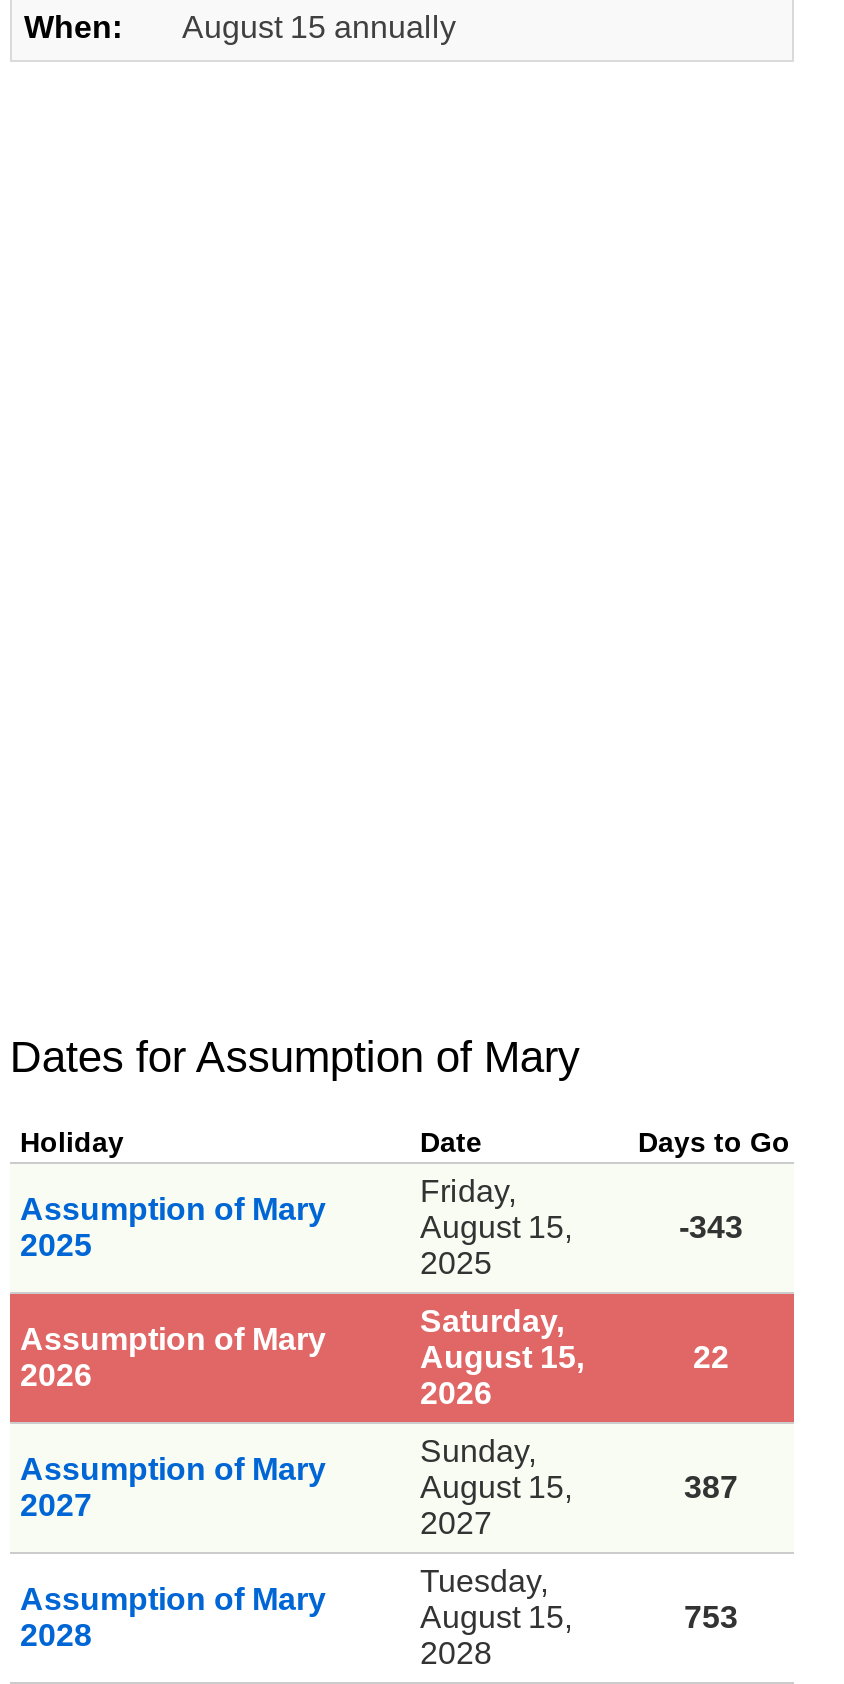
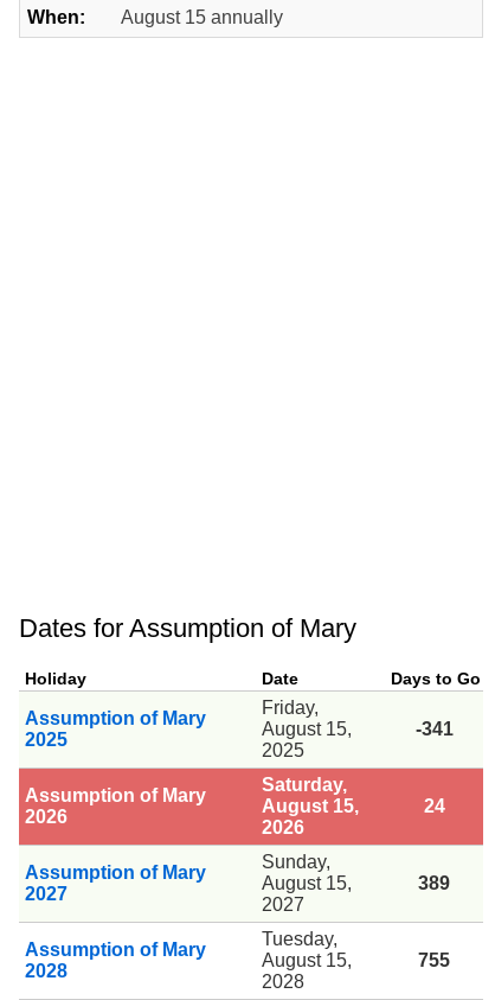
[679,1210,743,1244] -343 -> [415,719,453,739] -341
[693,1340,729,1374] 22 -> [423,796,445,816] 24
[684,1470,738,1504] 387 -> [418,873,450,893] 389
[684,1600,738,1634] 753 -> [418,950,450,970] 755

